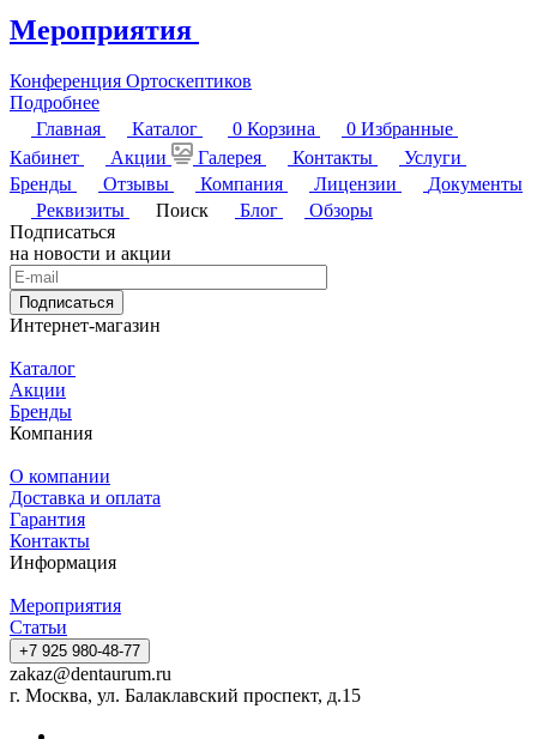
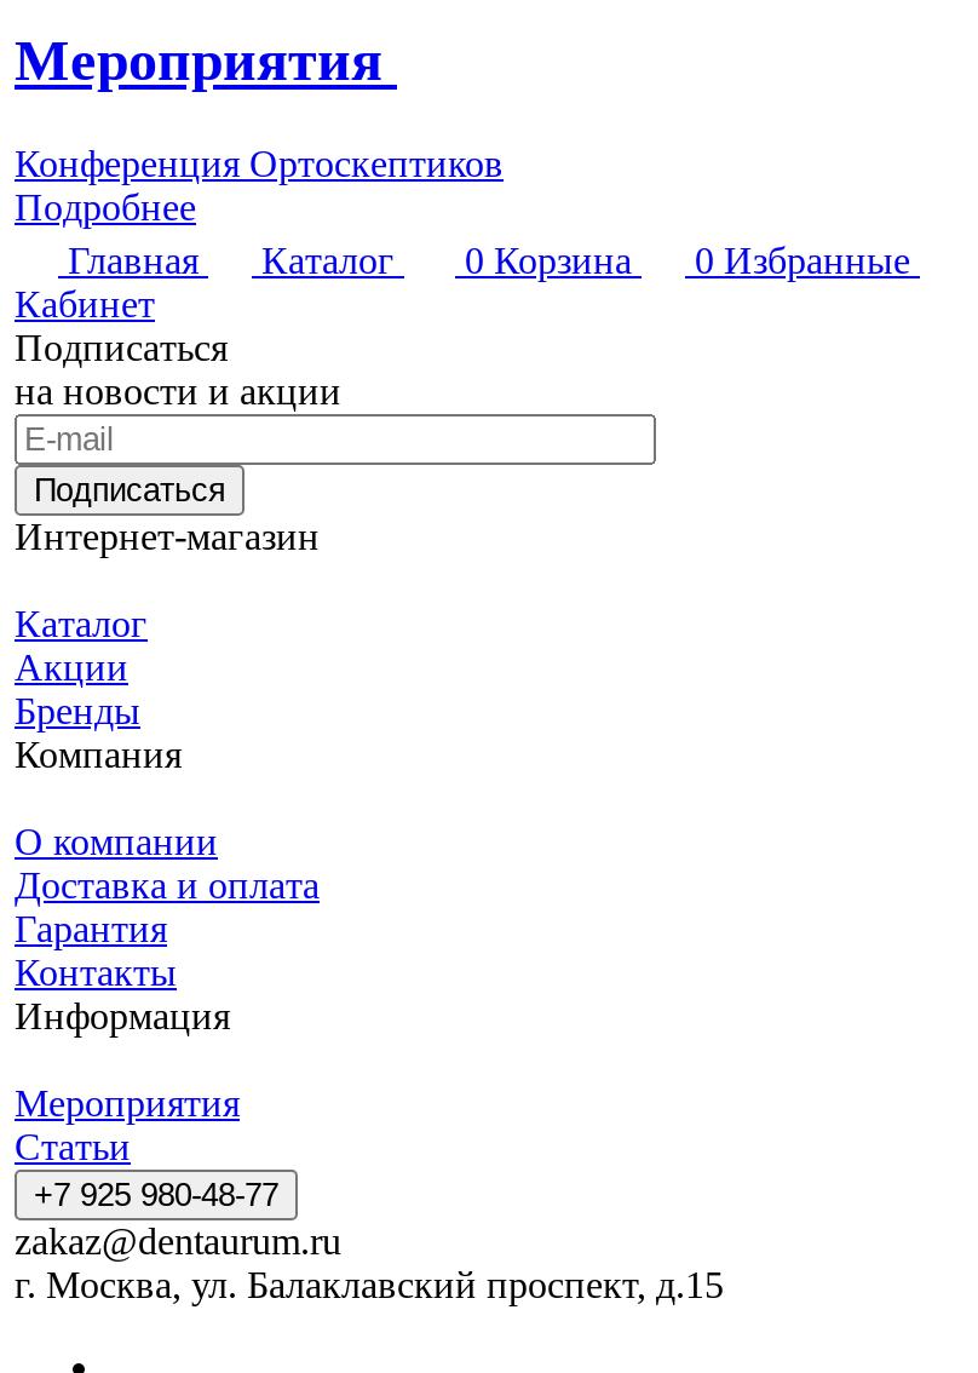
[10,148,523,221] Акции | Галерея | Контакты | Услуги | Бренды | Отзывы | Компания | Лицензии | Документы | Реквизиты | Поиск | Блог | Обзоры -> none

